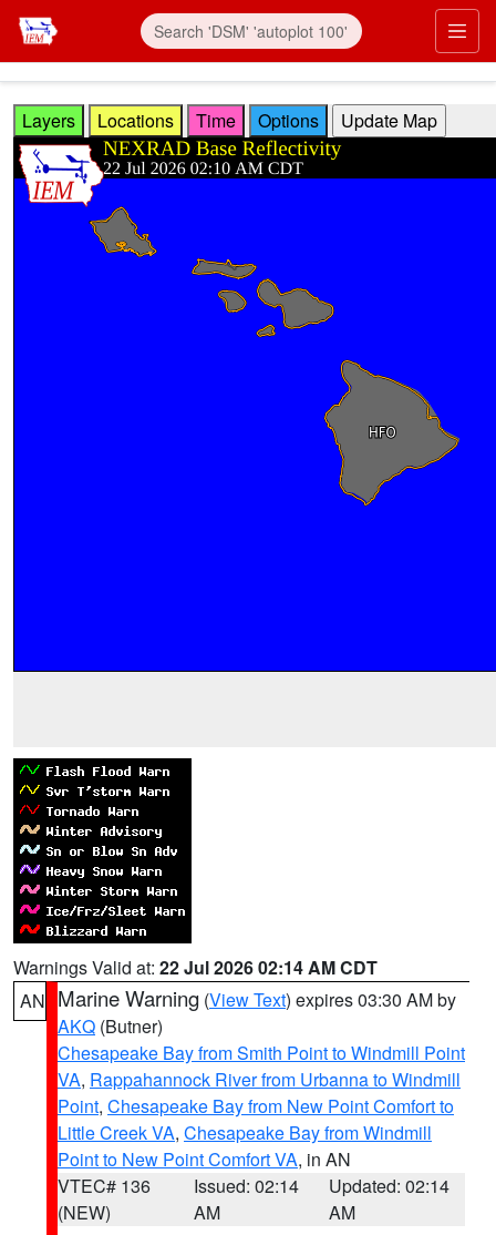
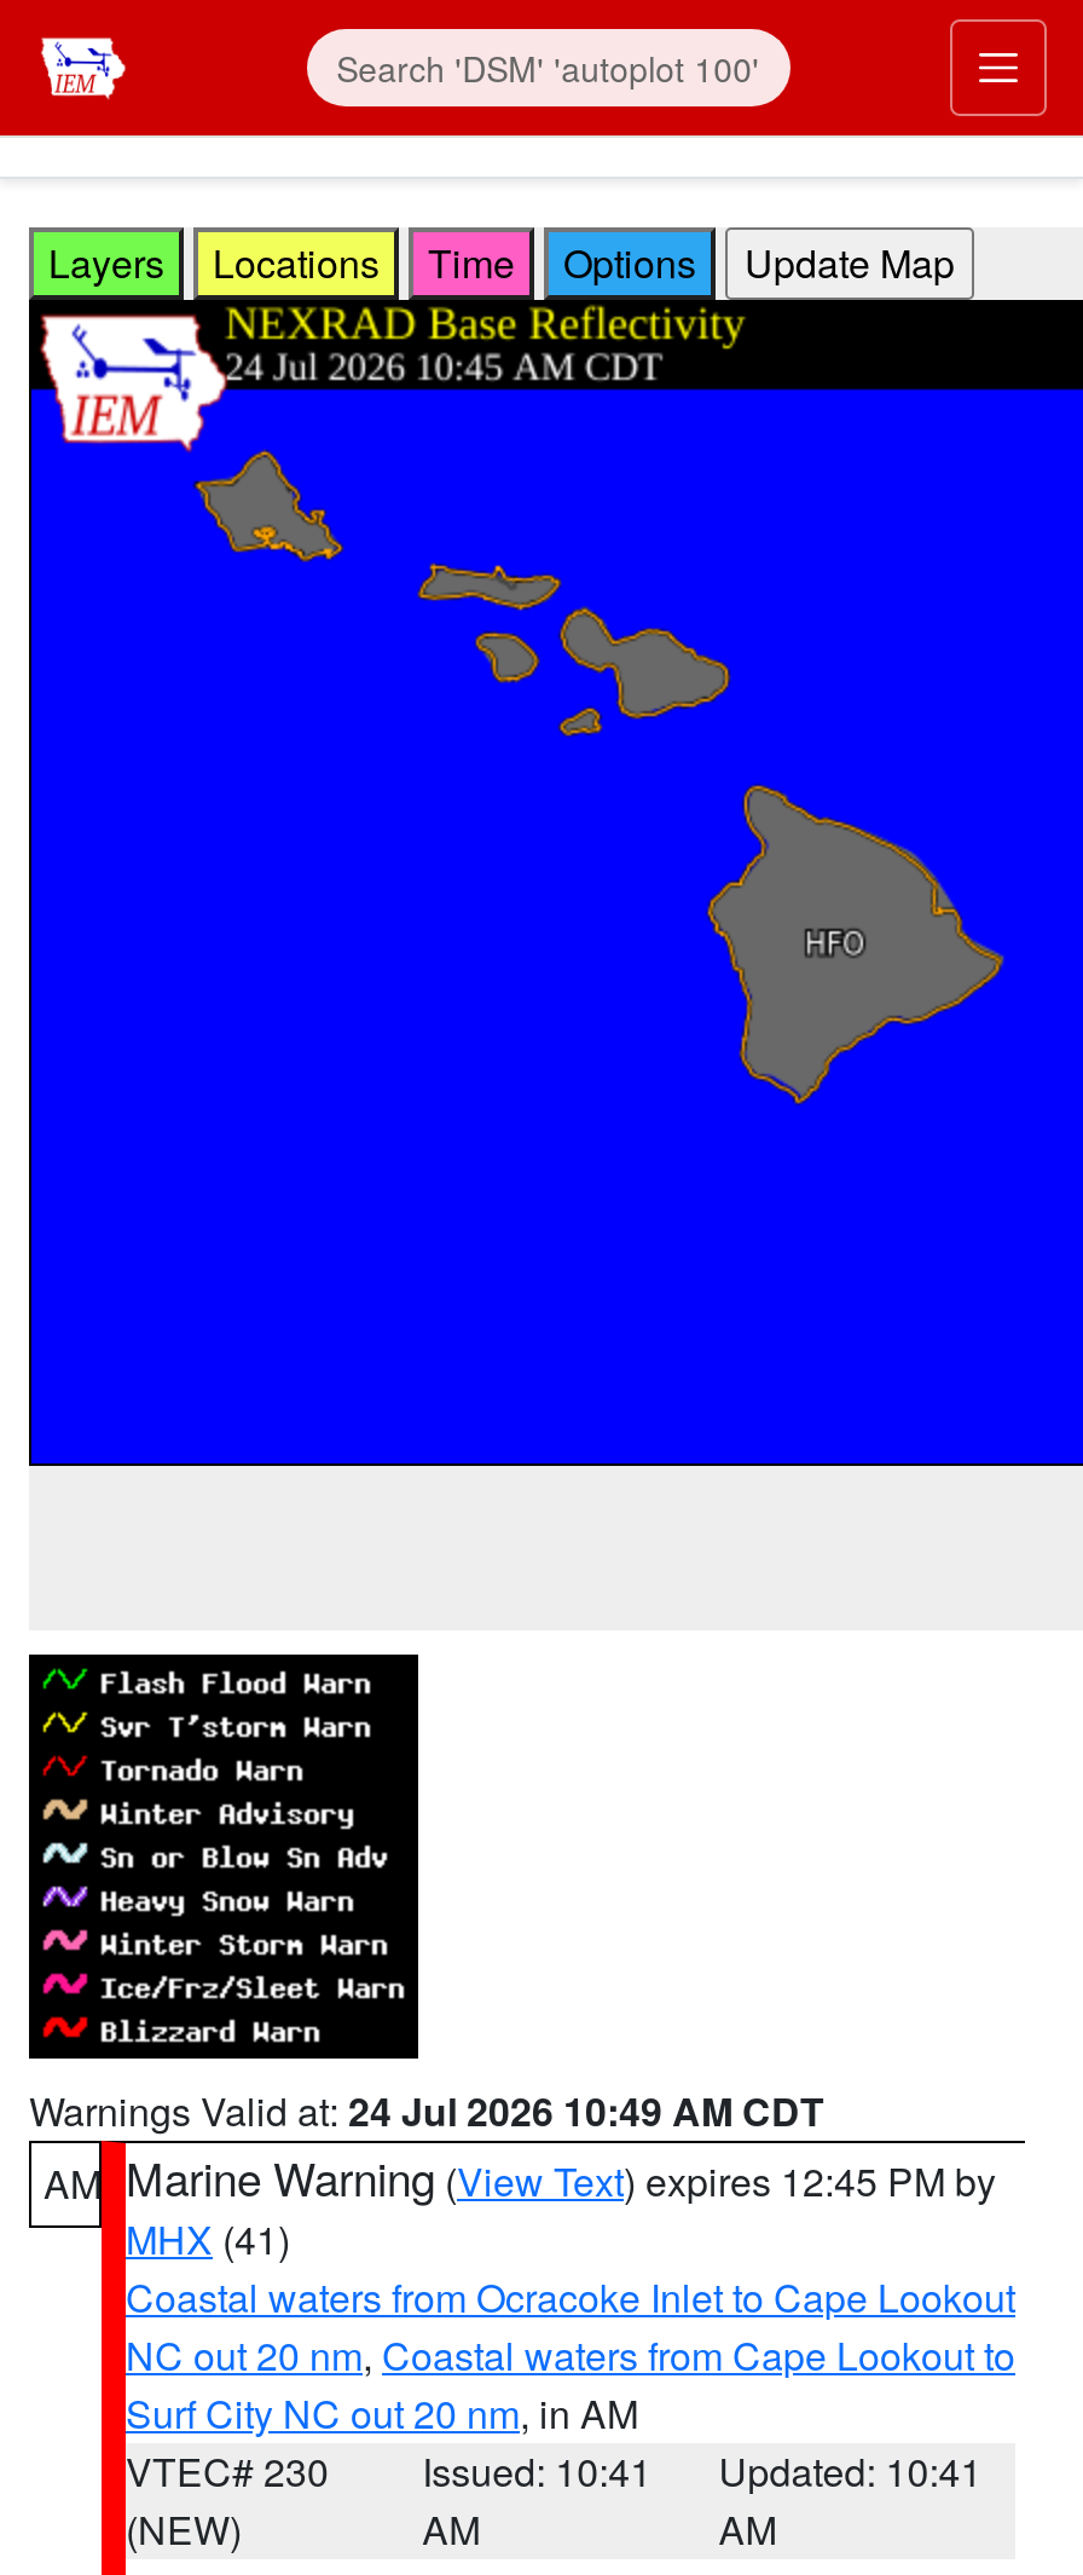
[13,955,465,1198] Warnings Valid at: 22 Jul 2026 02:14 AM CDT | AN Marine Warning (View Text) expires 03:30 AM by | AKQ (Butner) | Chesapeake Bay from Smith Point to Windmill Point | VA, Rappahannock River from Urbanna to Windmill | Point, Chesapeake Bay from New Point Comfort to | Little Creek VA, Chesapeake Bay from Windmill | Point to New Point Comfort VA, in AN | VTEC# 136 -> [29,2083,1015,2499] Warnings Valid at: 24 Jul 2026 10:49 AM CDT | AM Marine Warning (View Text) expires 12:45 PM by | MHX (41) | Coastal waters from Ocracoke Inlet to Cape Lookout | NC out 20 nm, Coastal waters from Cape Lookout to | Surf City NC out 20 nm, in AM | VTEC# 230
[193,1173,298,1198] Issued: 02:14 -> [422,2443,652,2499] Issued: 10:41
[329,1173,450,1198] Updated: 02:14 -> [718,2443,982,2499] Updated: 10:41

